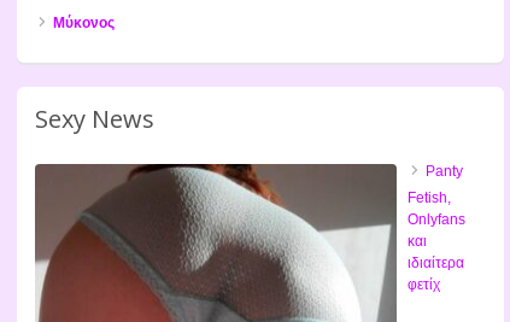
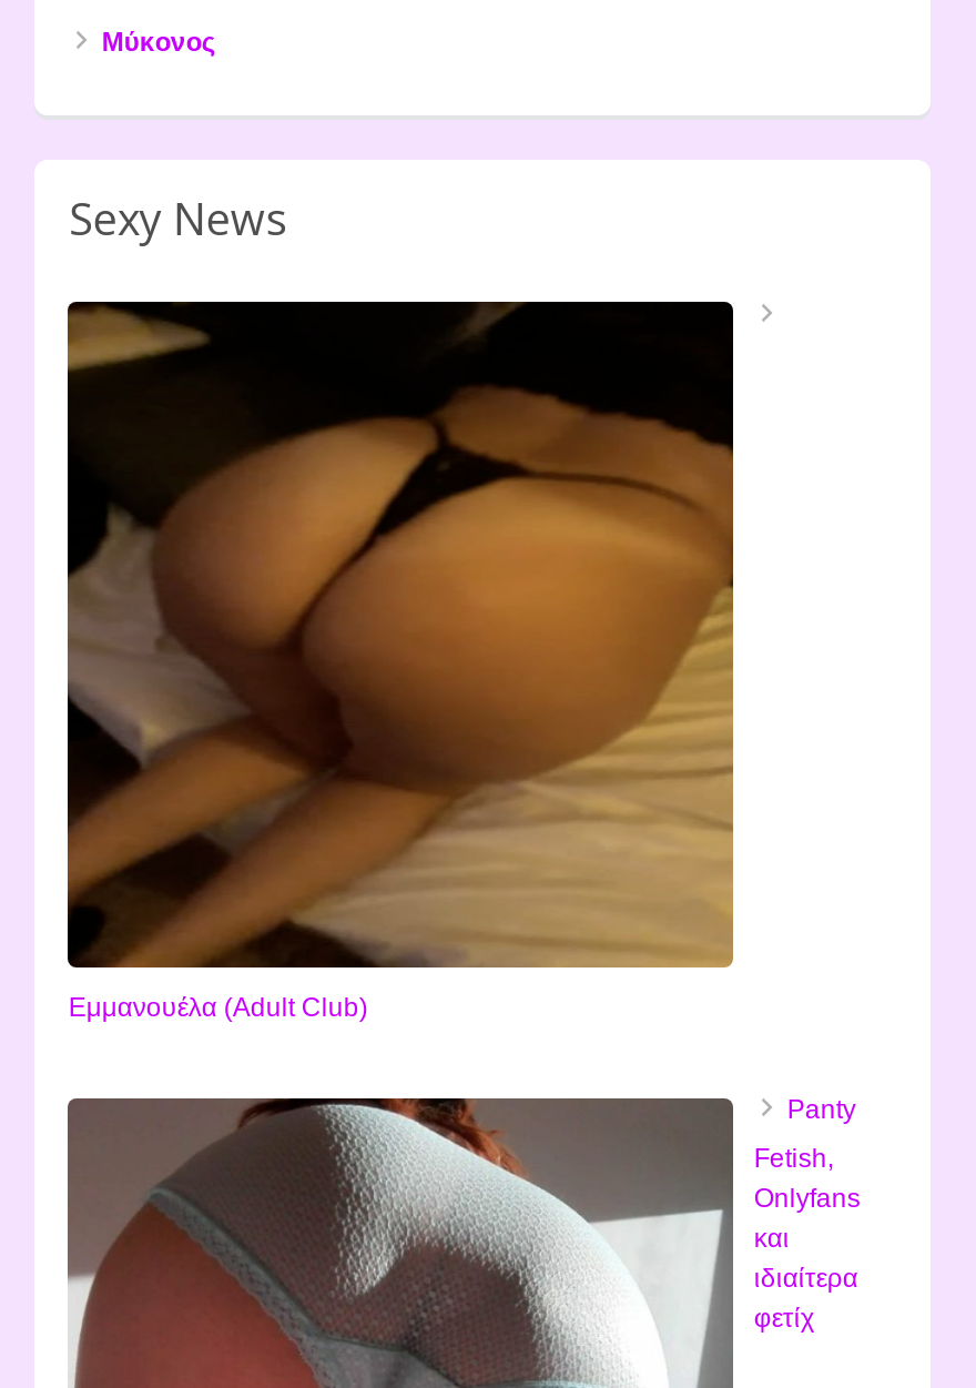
none -> [65,302,735,1023] [image] | Εμμανουέλα (Adult Club)

